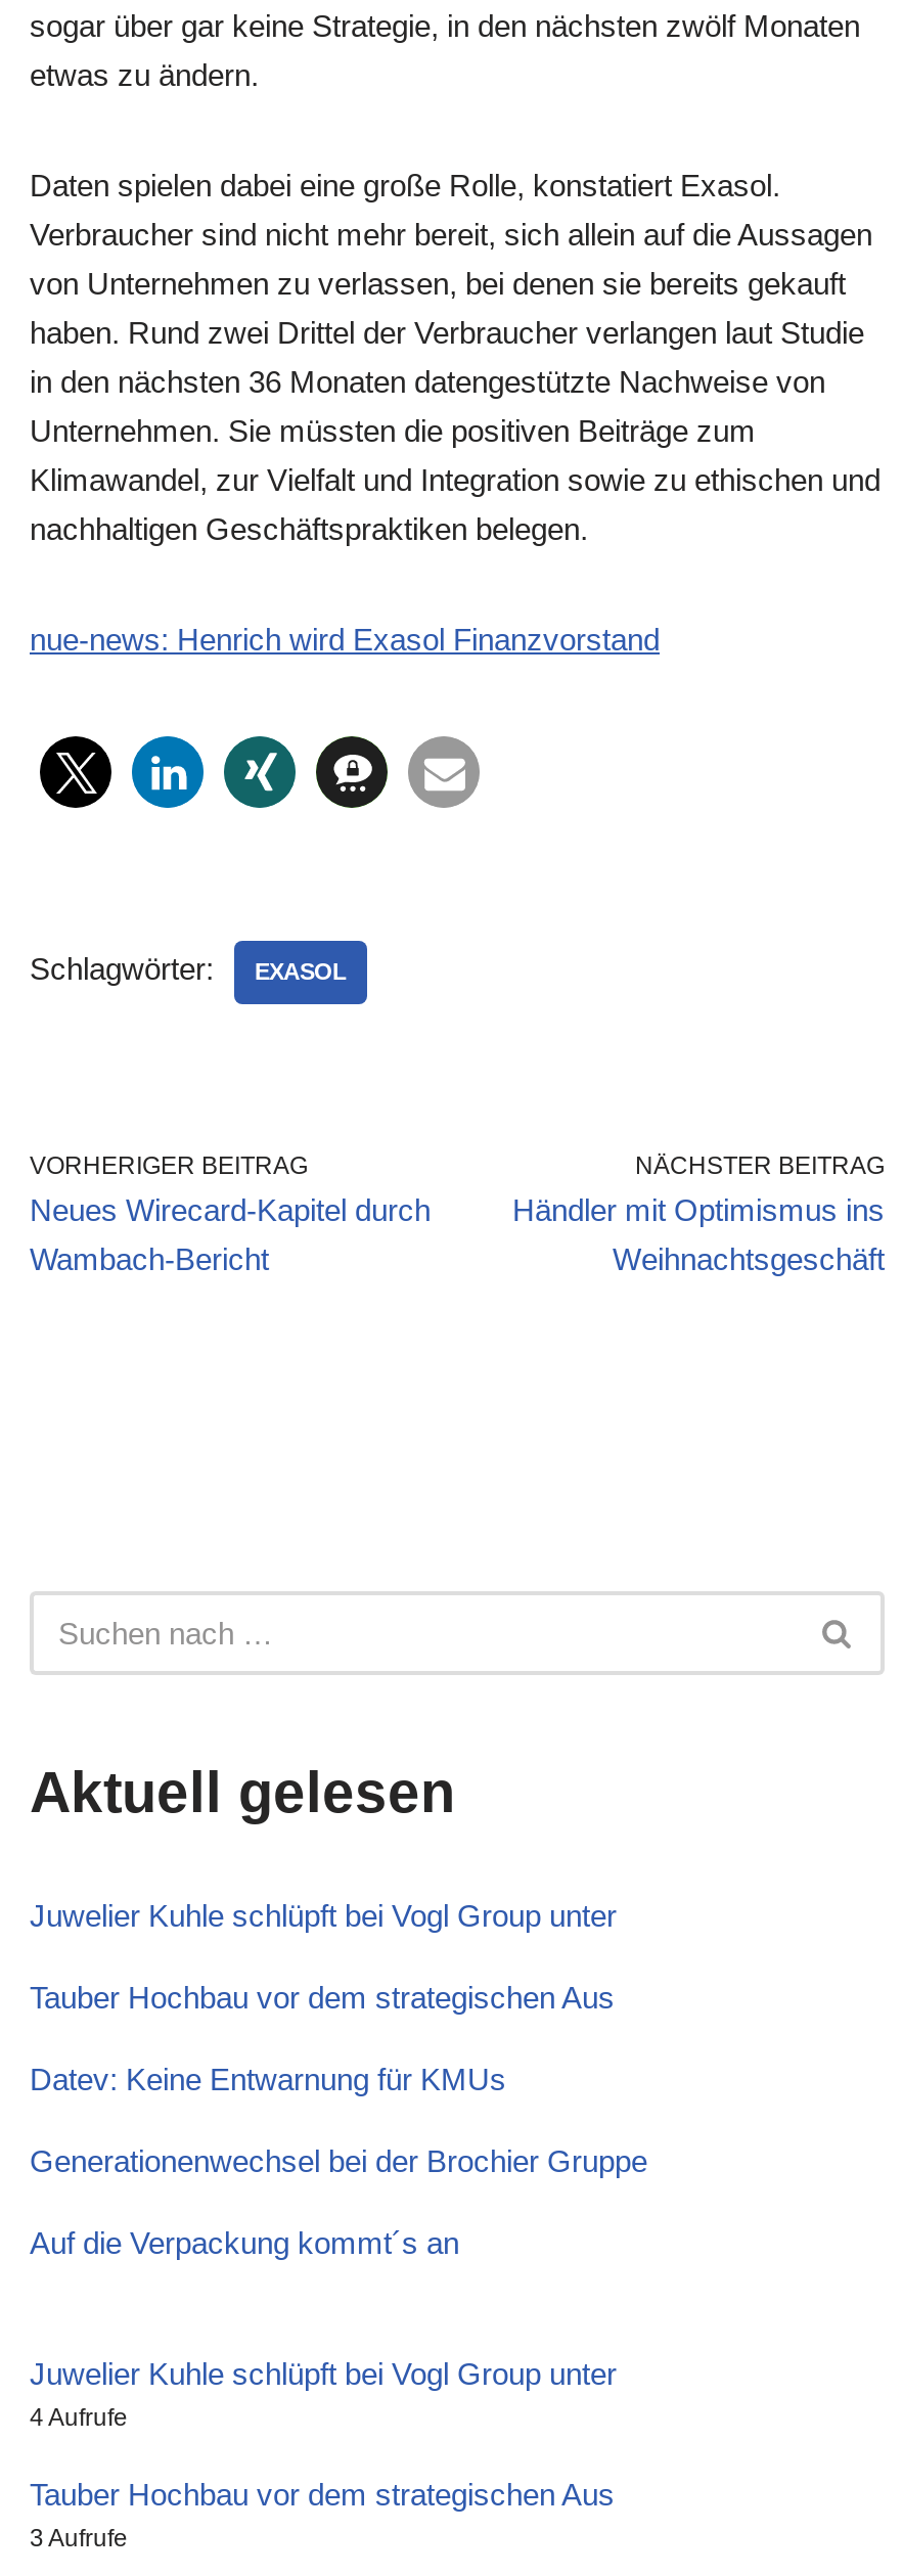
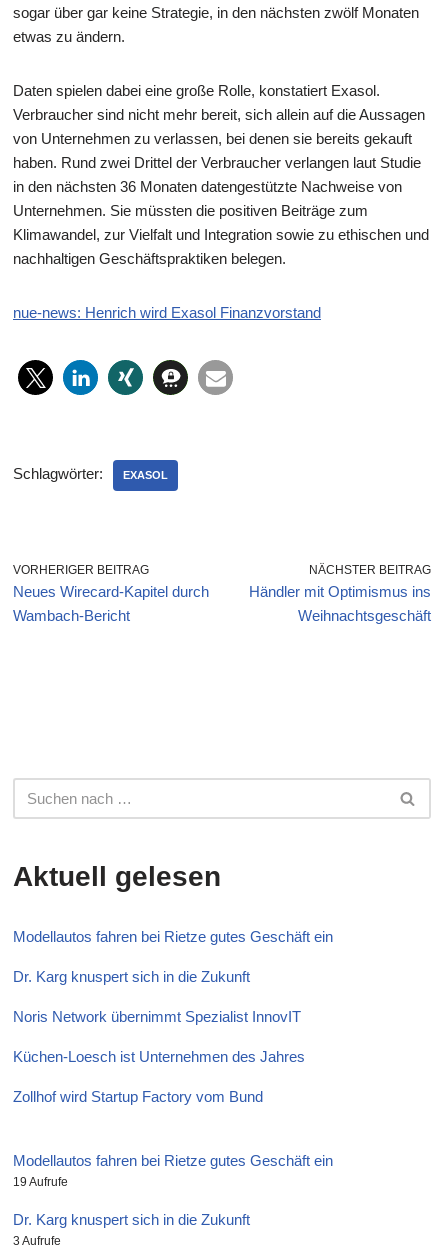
[30,1898,617,1933] Juwelier Kuhle schlüpft bei Vogl Group unter -> [13,928,333,945] Modellautos fahren bei Rietze gutes Geschäft ein
[30,1980,615,2015] Tauber Hochbau vor dem strategischen Aus -> [13,968,250,985] Dr. Karg knuspert sich in die Zukunft
[30,2062,506,2097] Datev: Keine Entwarnung für KMUs -> [13,1008,301,1025] Noris Network übernimmt Spezialist InnovIT
[30,2144,647,2179] Generationenwechsel bei der Brochier Gruppe -> [13,1048,305,1065] Küchen-Loesch ist Unternehmen des Jahres
[30,2226,459,2260] Auf die Verpackung kommt´s an -> [13,1088,263,1105] Zollhof wird Startup Factory vom Bund
[30,2357,617,2432] Juwelier Kuhle schlüpft bei Vogl Group unter | 4 Aufrufe -> [13,1152,333,1189] Modellautos fahren bei Rietze gutes Geschäft ein | 19 Aufrufe
[30,2477,615,2512] Tauber Hochbau vor dem strategischen Aus -> [13,1211,250,1228] Dr. Karg knuspert sich in die Zukunft

